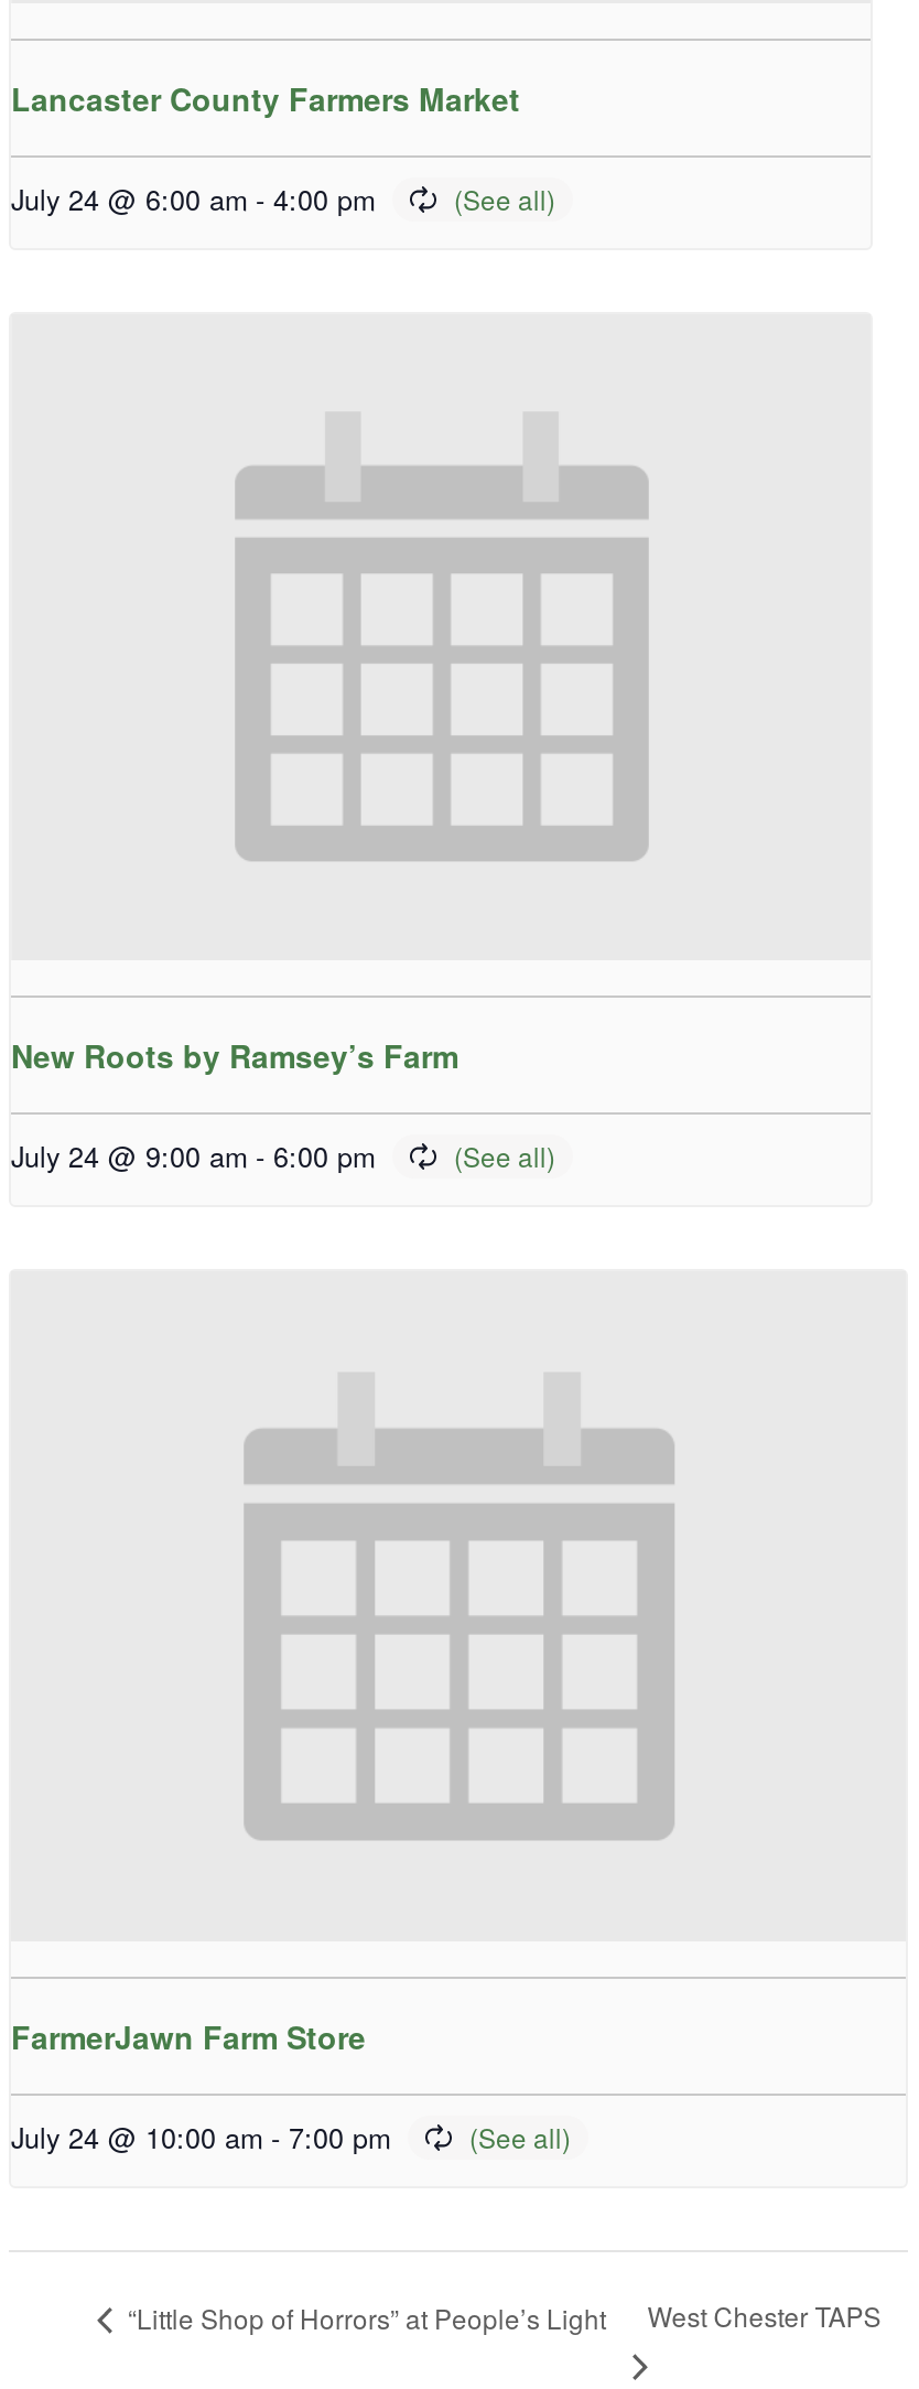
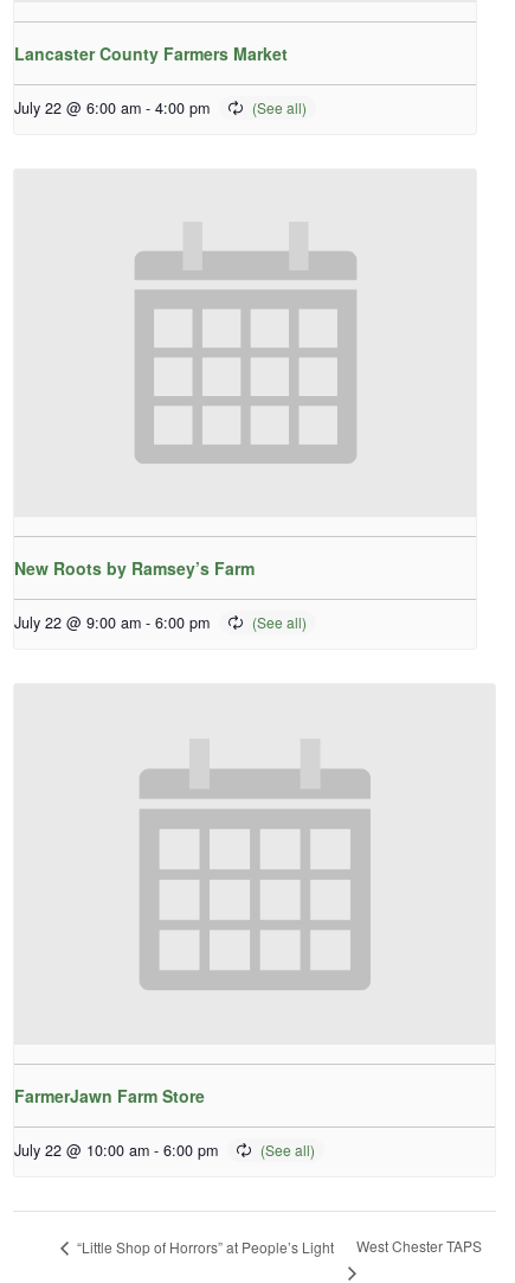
[11,180,375,220] July 24 @ 6:00 am - 4:00 pm -> [14,98,210,119] July 22 @ 6:00 am - 4:00 pm
[11,1136,375,1175] July 24 @ 9:00 am - 6:00 pm -> [14,611,210,633] July 22 @ 9:00 am - 6:00 pm
[11,2118,390,2157] July 24 @ 10:00 am - 7:00 pm -> [14,1140,218,1161] July 22 @ 10:00 am - 6:00 pm

